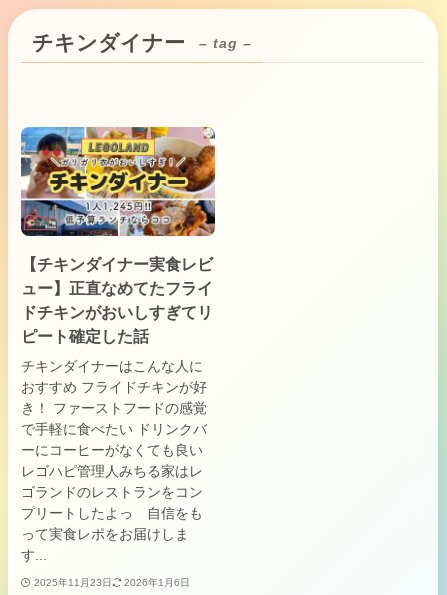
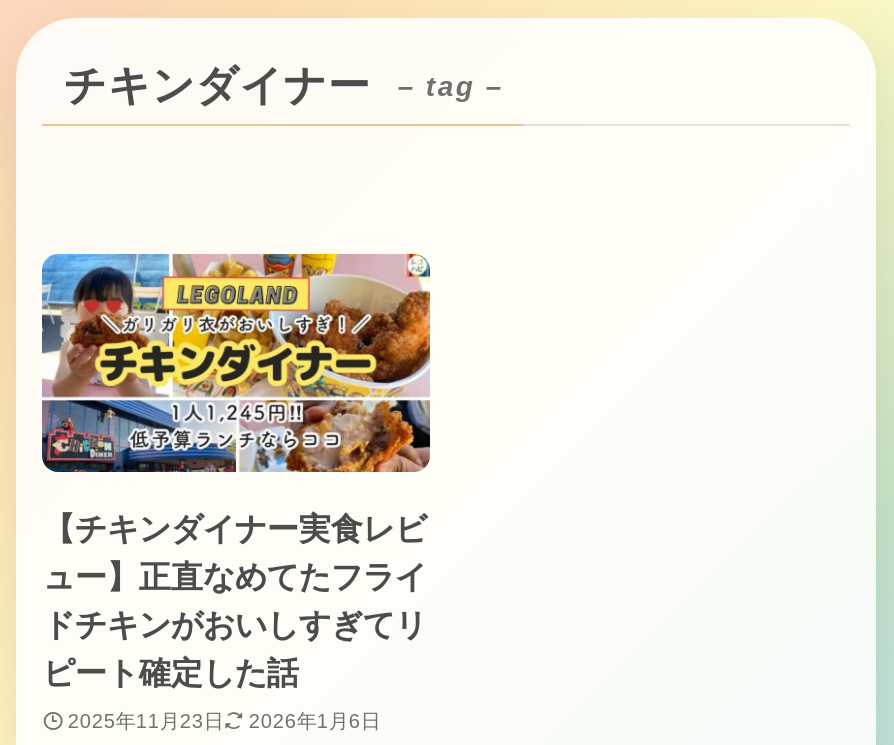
[21,357,207,562] チキンダイナーはこんな人に | おすすめ フライドチキンが好 | き！ ファーストフードの感覚 | で手軽に食べたい ドリンクバ | ーにコーヒーがなくても良い | レゴハピ管理人みちる家はレ | ゴランドのレストランをコン | プリートしたよっ 自信をも | って実食レポをお届けしま | す... -> none

